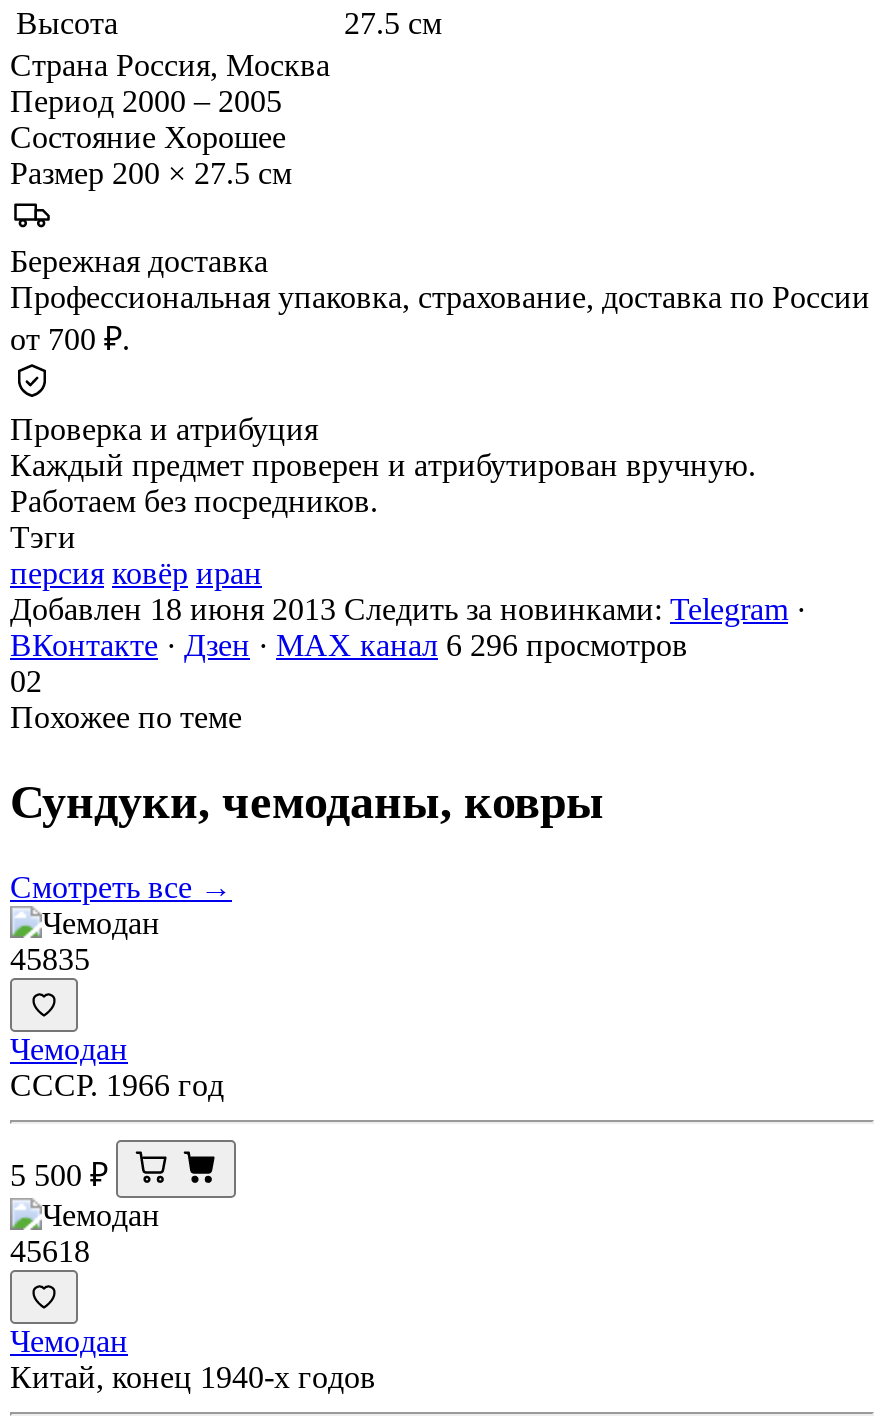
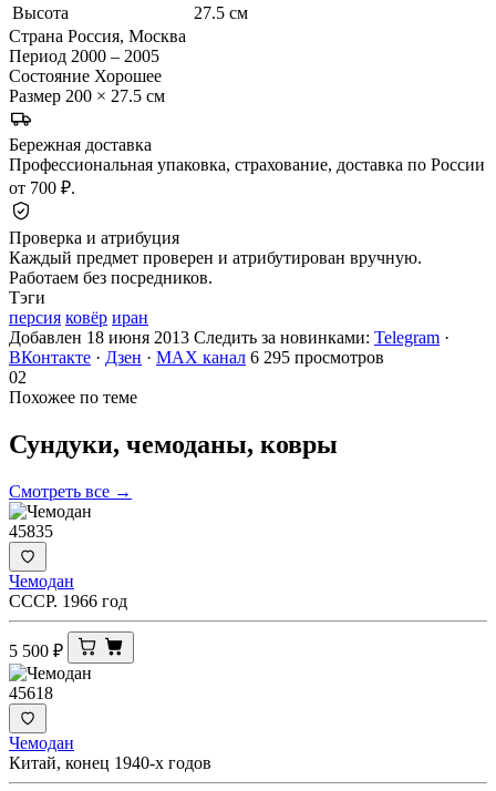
[10,627,688,661] ВКонтакте · Дзен · MAX канал 6 296 просмотров -> [9,348,384,366] ВКонтакте · Дзен · MAX канал 6 295 просмотров

